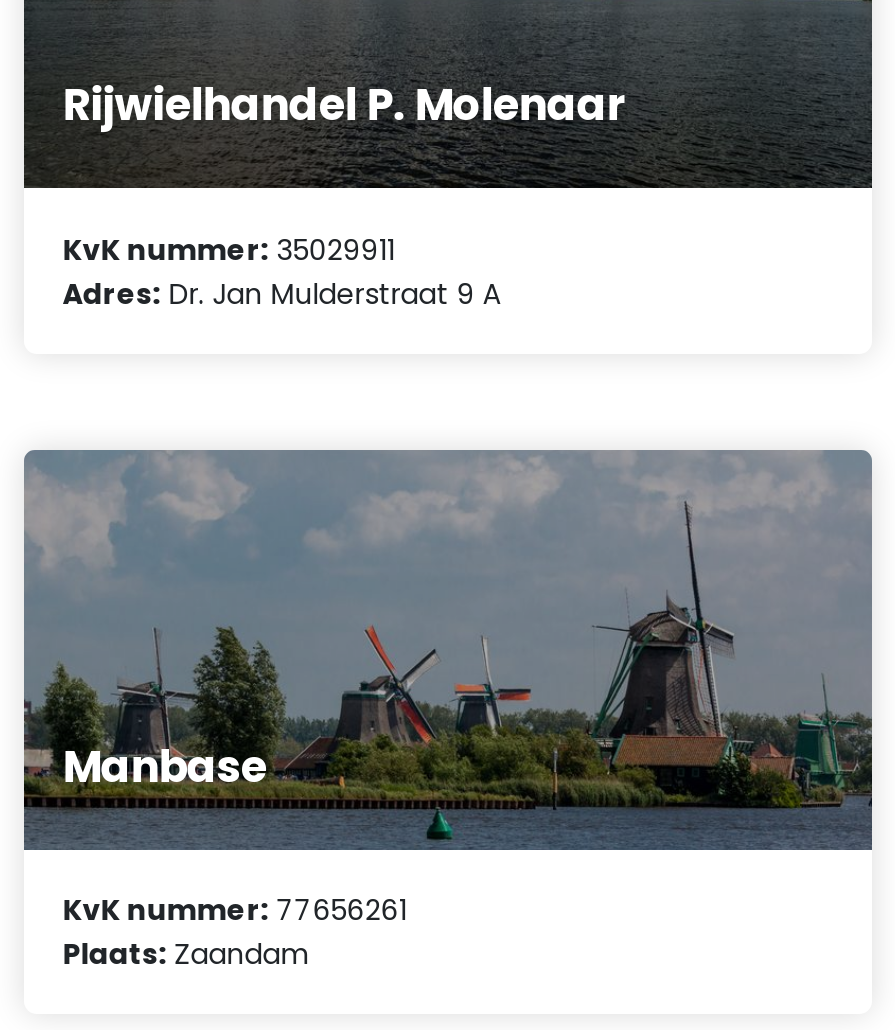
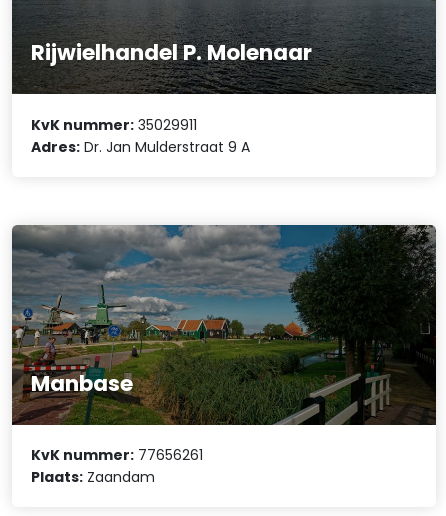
[24,450,872,852] [image] -> [11,225,436,426] [image]

